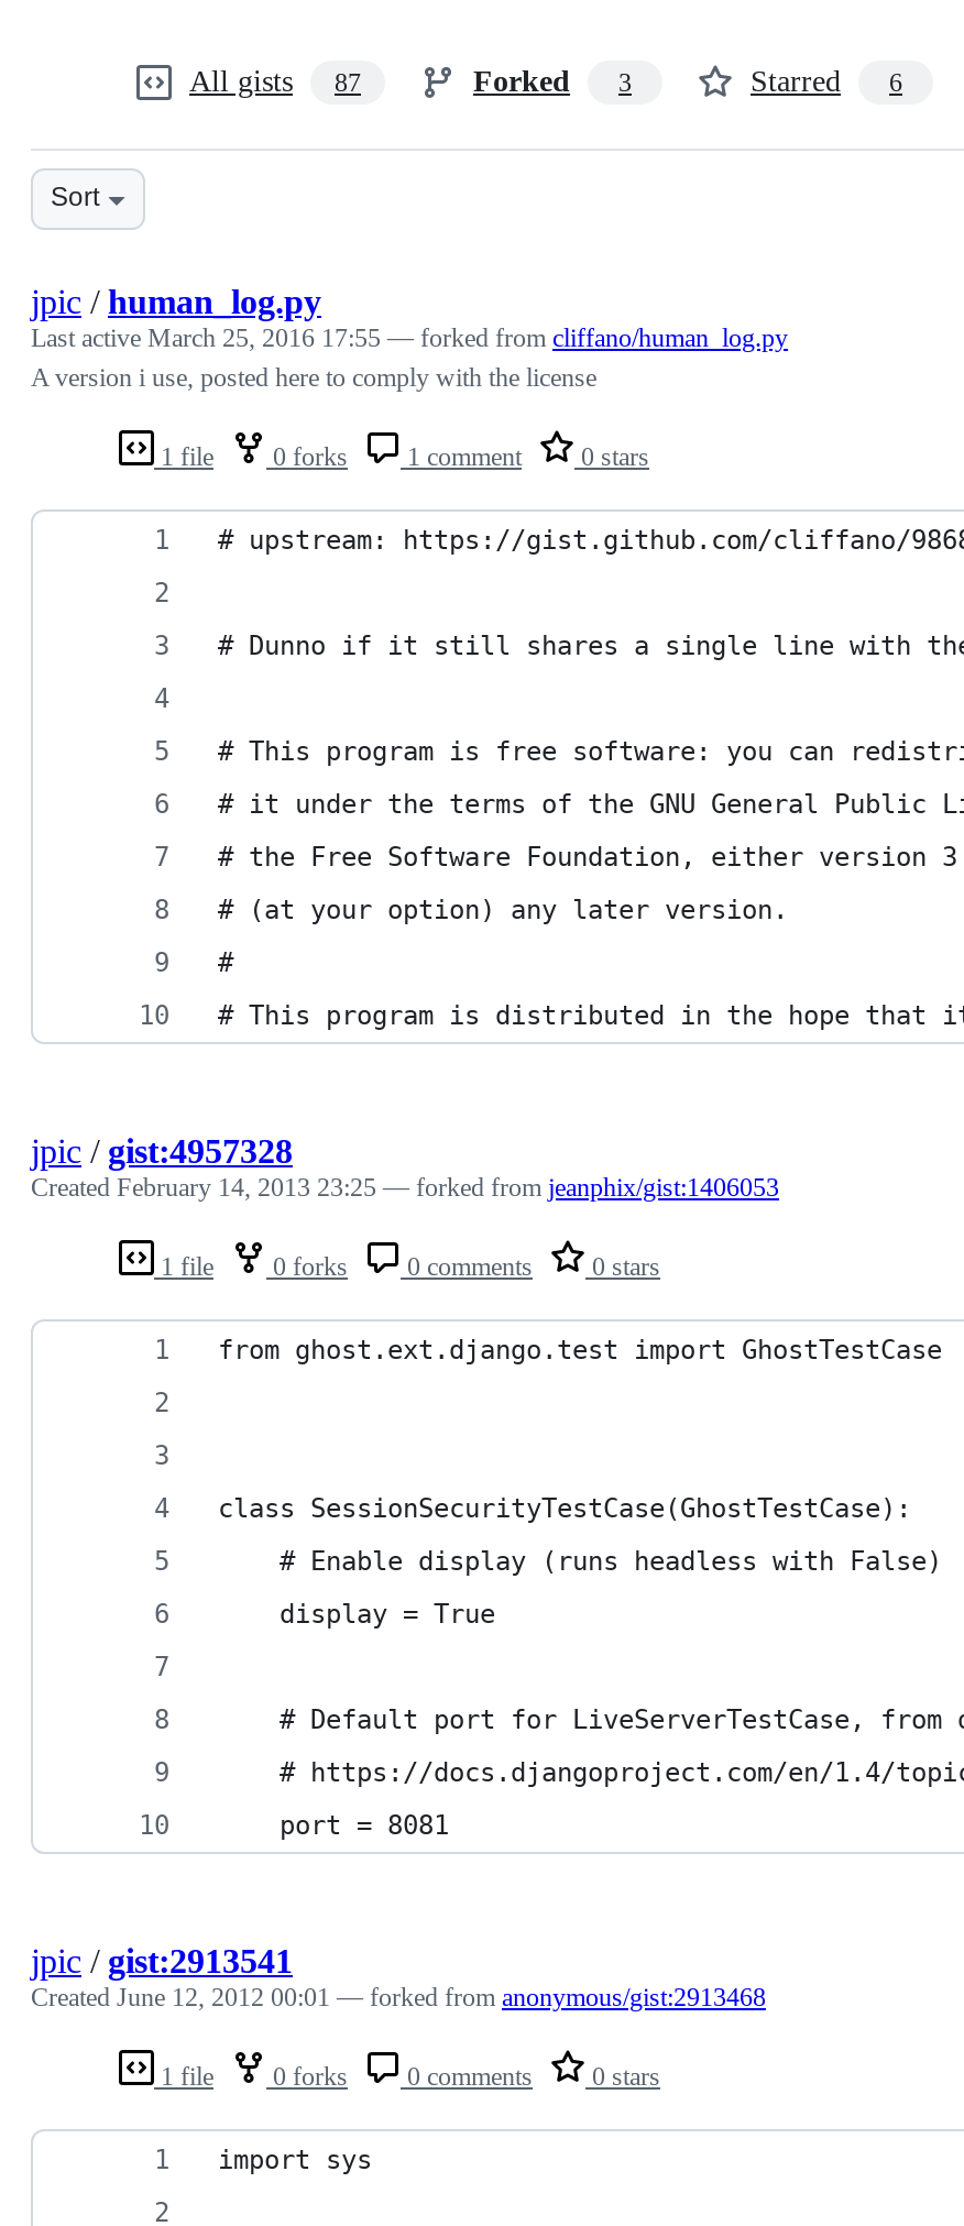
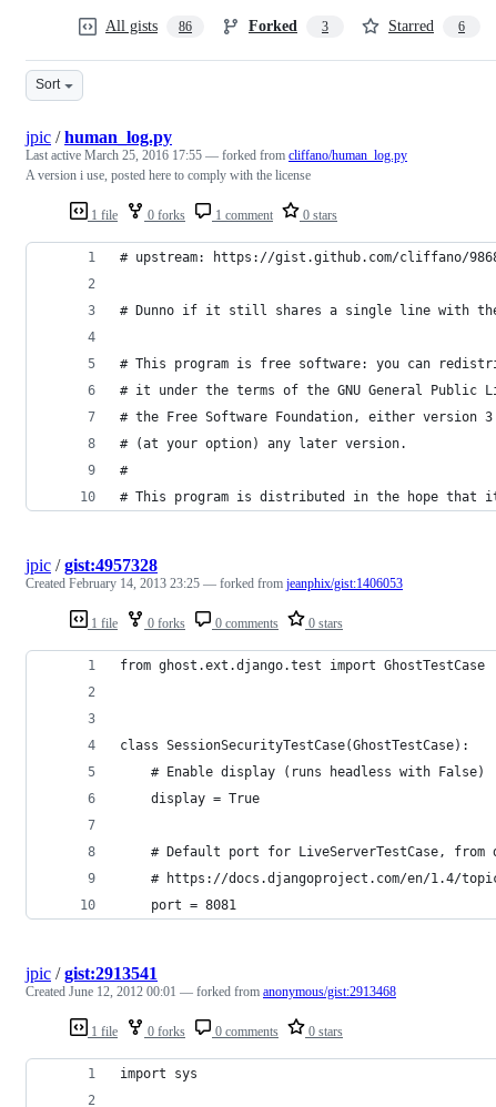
[189,65,361,98] All gists 87 -> [105,18,192,34] All gists 86

